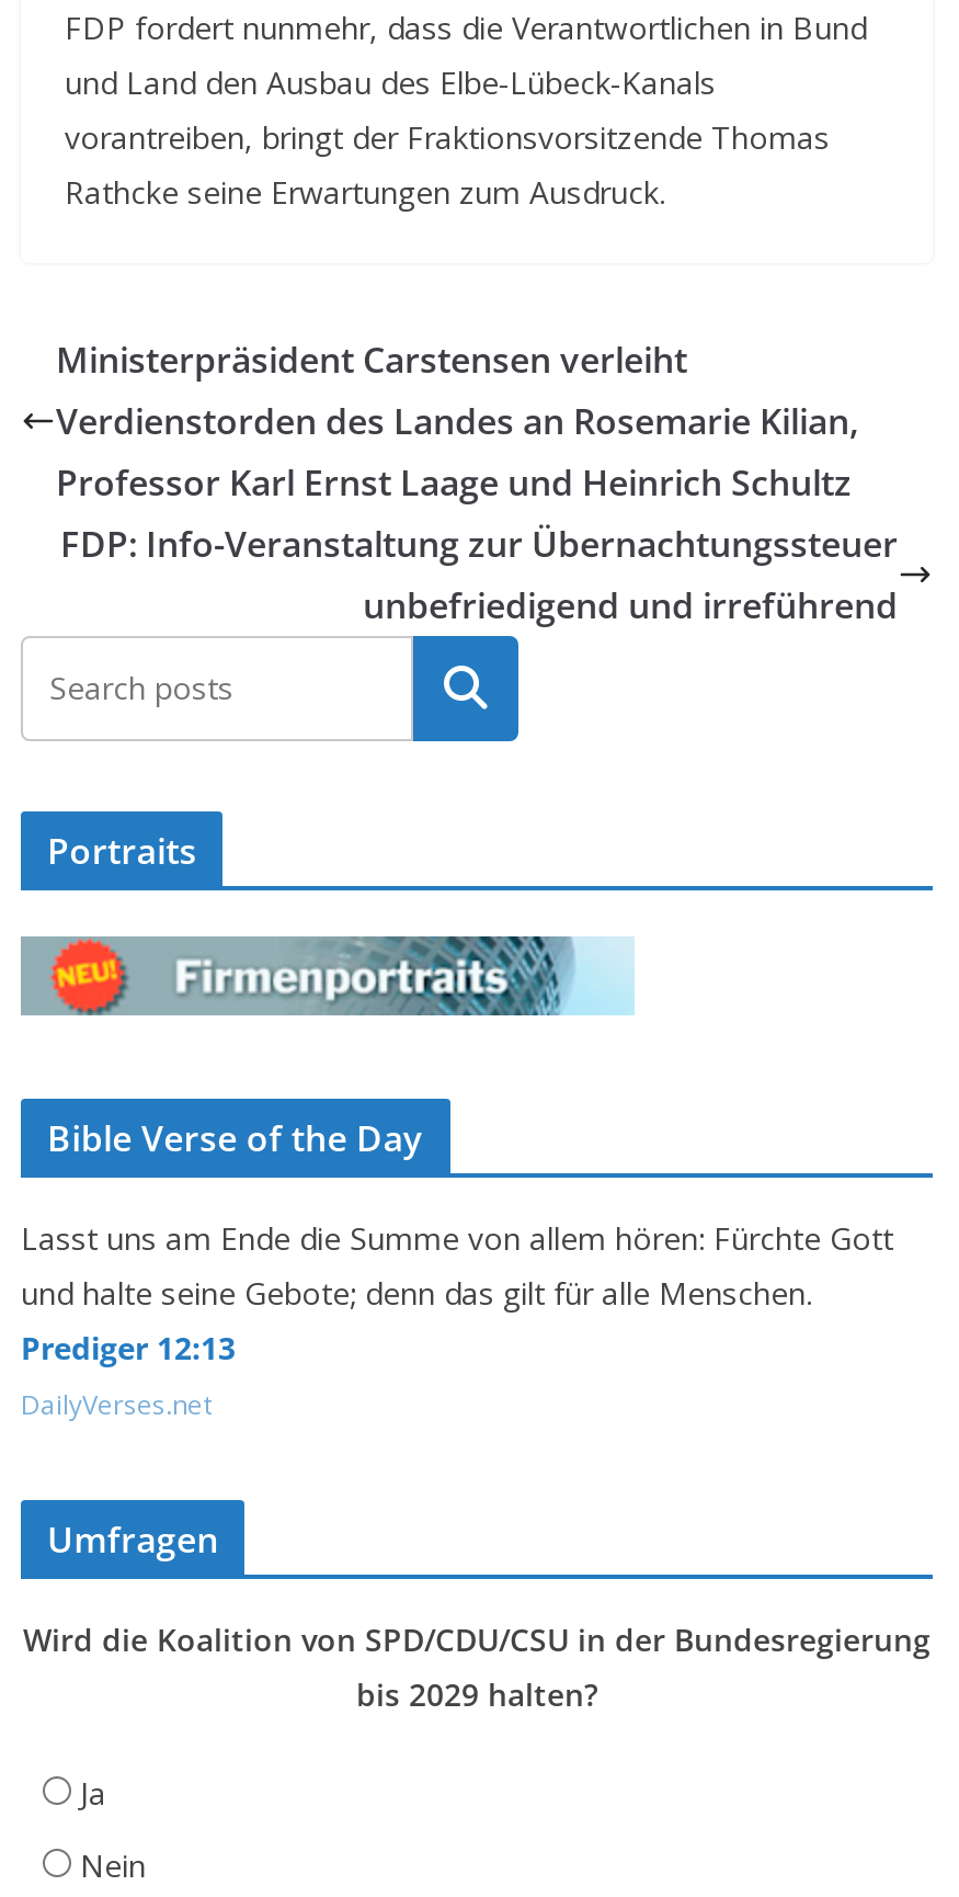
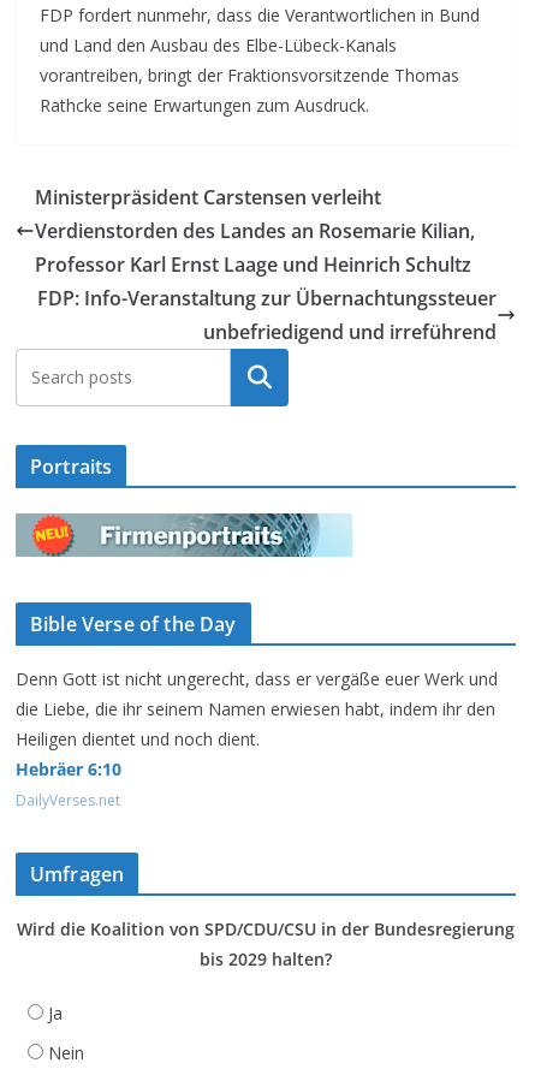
[21,1217,893,1368] Lasst uns am Ende die Summe von allem hören: Fürchte Gott | und halte seine Gebote; denn das gilt für alle Menschen. | Prediger 12:13 -> [16,667,498,780] Denn Gott ist nicht ungerecht, dass er vergäße euer Werk und | die Liebe, die ihr seinem Namen erwiesen habt, indem ihr den | Heiligen dientet und noch dient. | Hebräer 6:10

